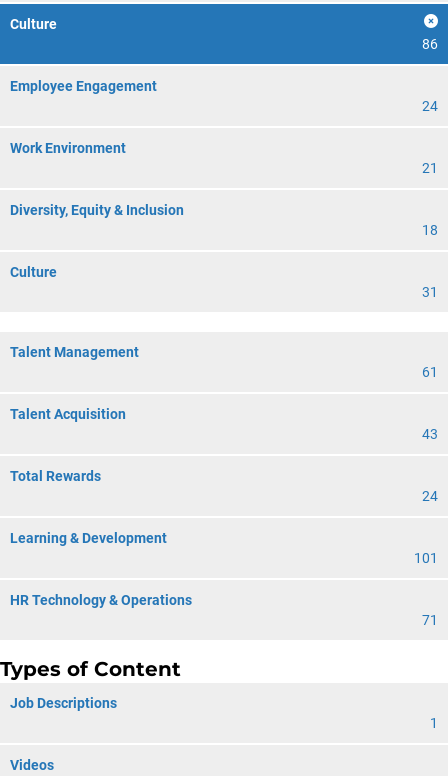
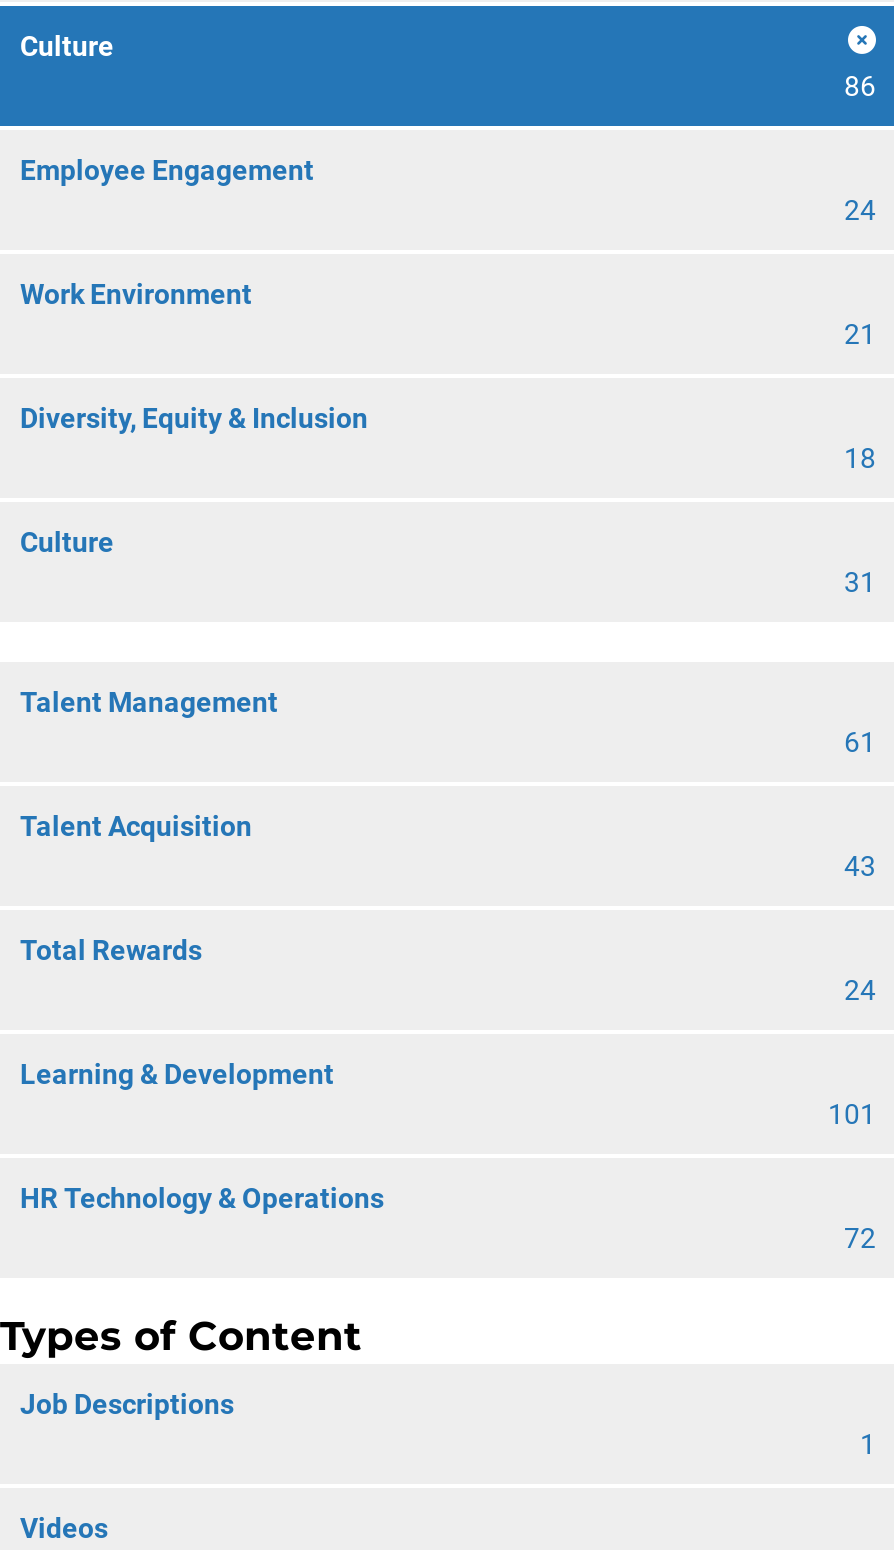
[422,612,438,628] 71 -> [844,1222,876,1254] 72

